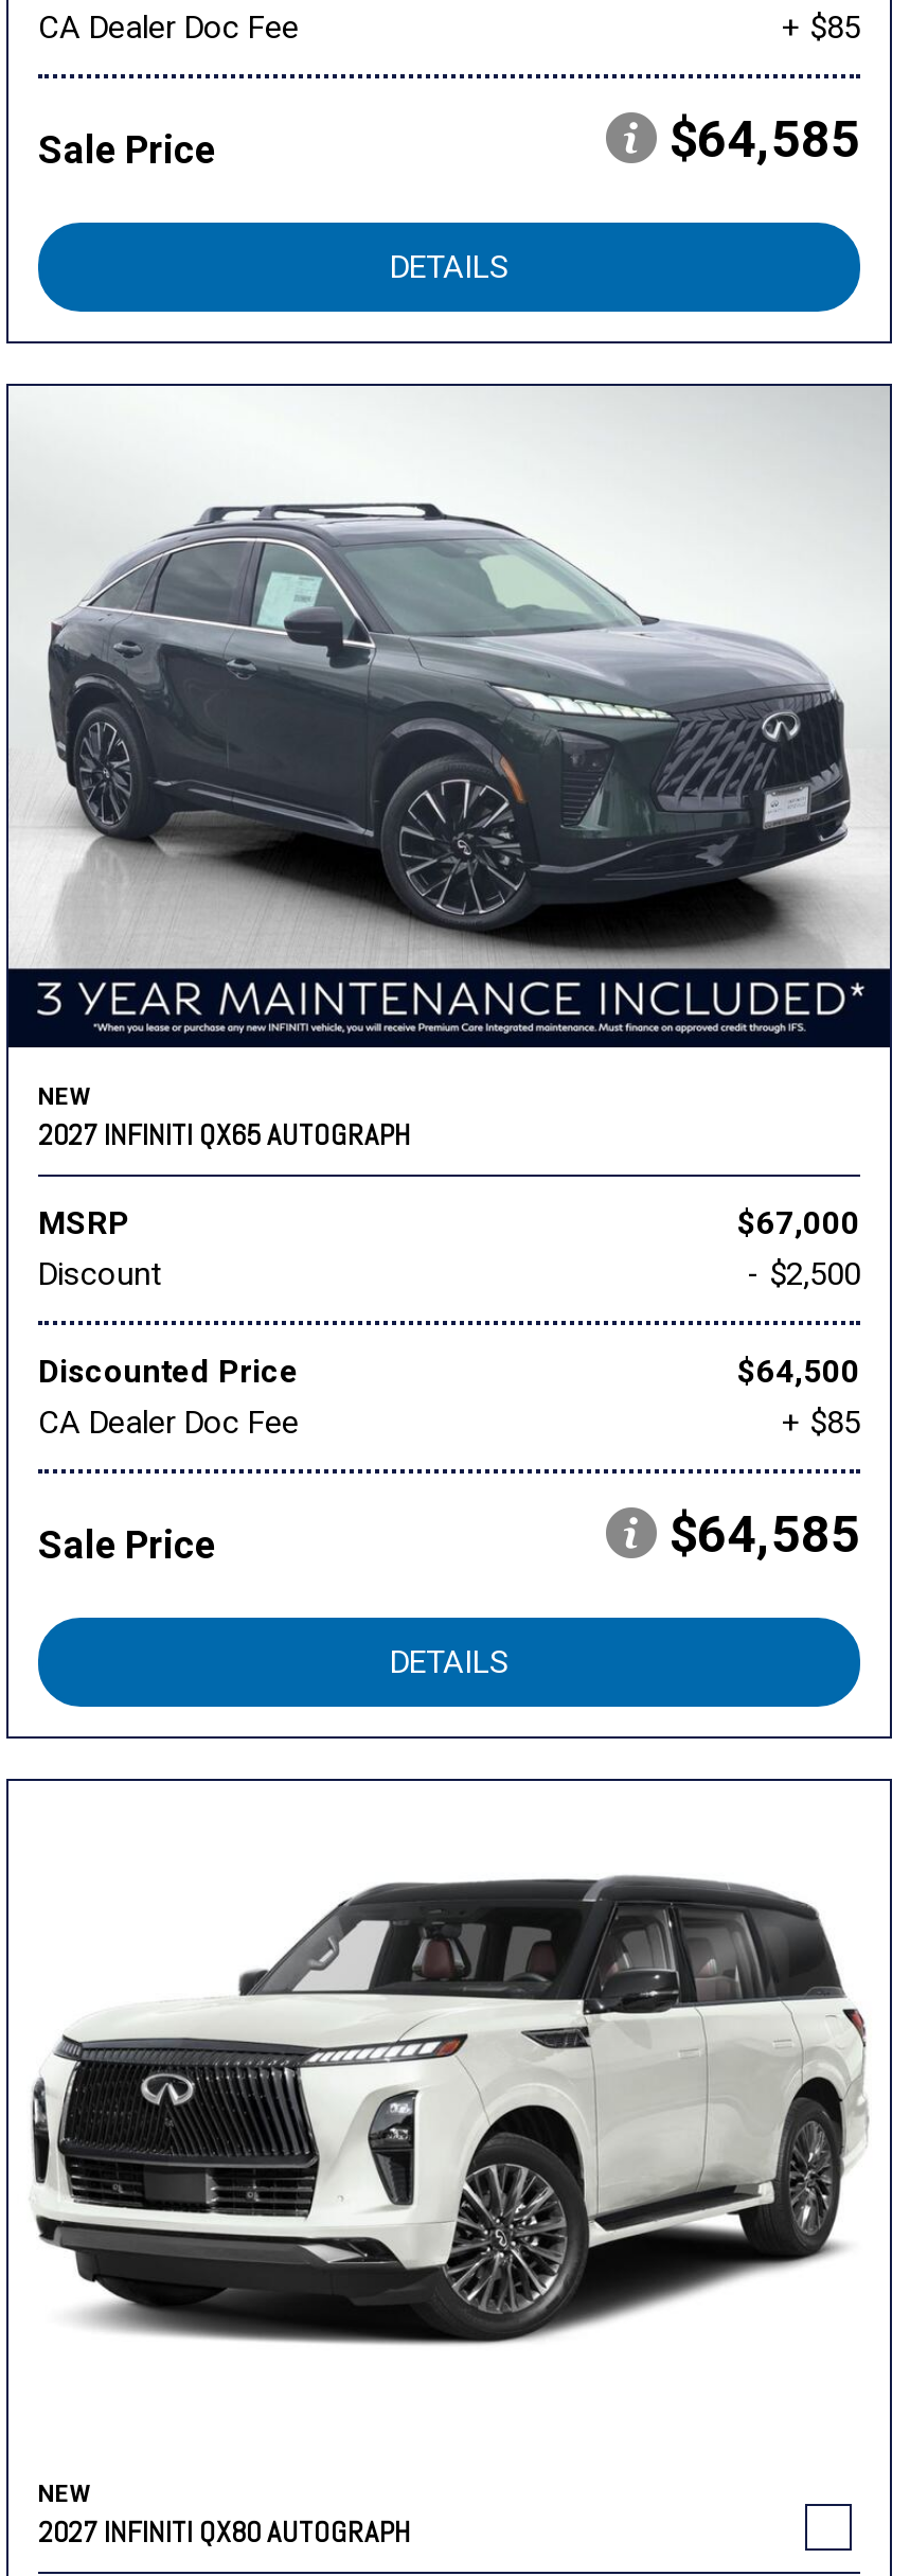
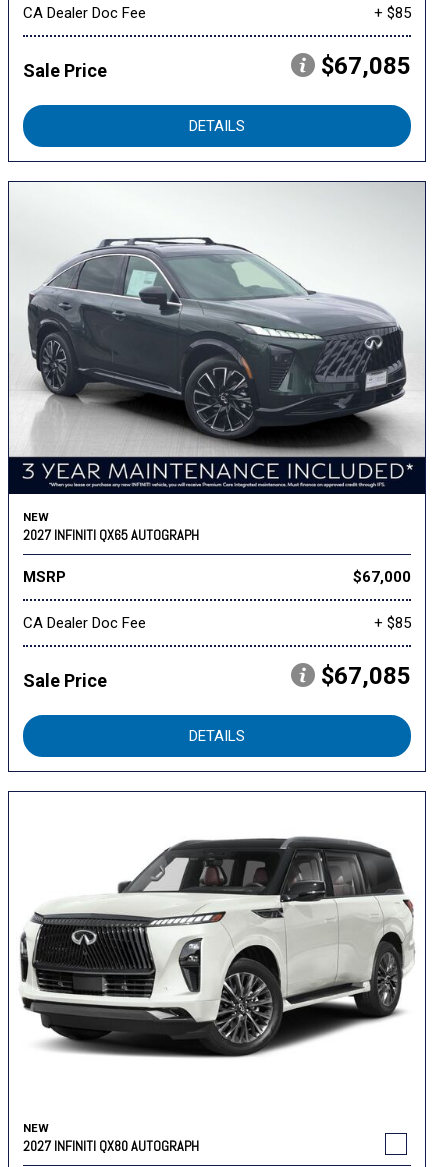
[670,111,860,170] $64,585 -> [321,52,411,80] $67,085
[38,1256,860,1391] Discount | - $2,500 | Discounted Price | $64,500 -> none
[670,1506,860,1565] $64,585 -> [321,662,411,690] $67,085

